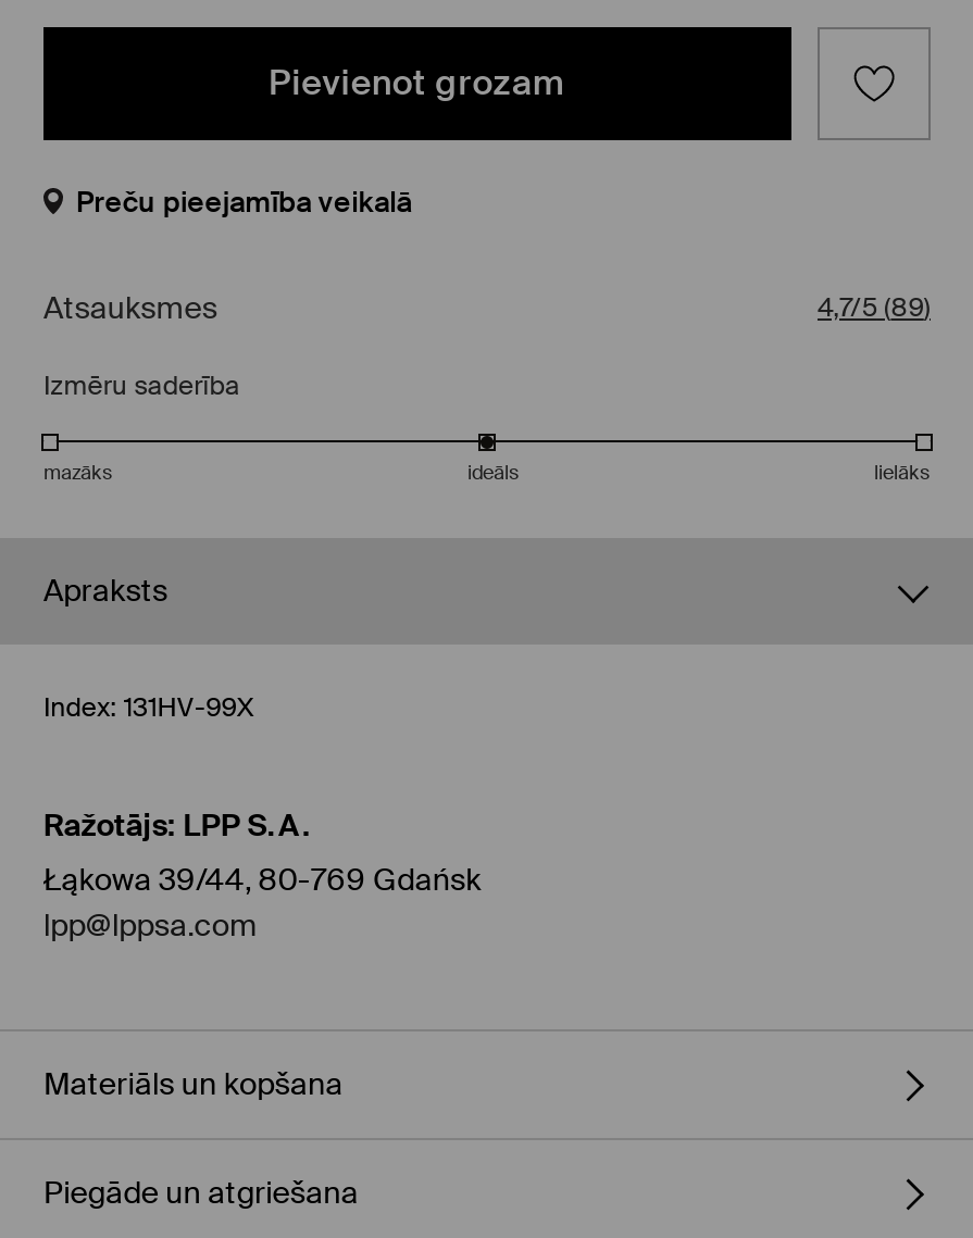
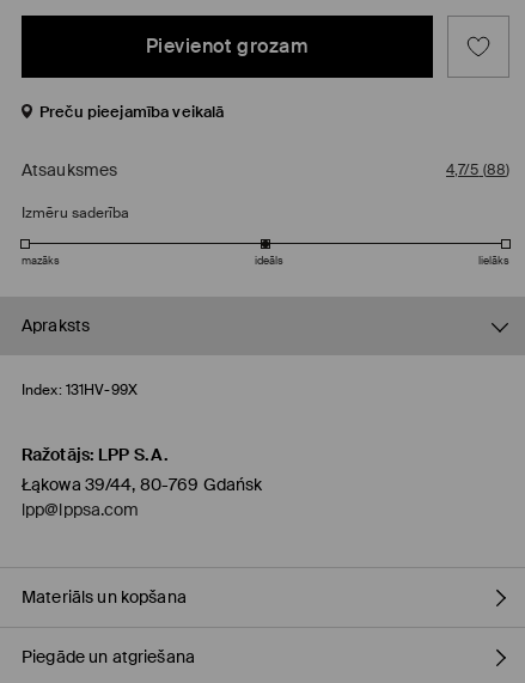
[818,291,931,326] 4,7/5 (89) -> [446,161,509,180] 4,7/5 (88)

